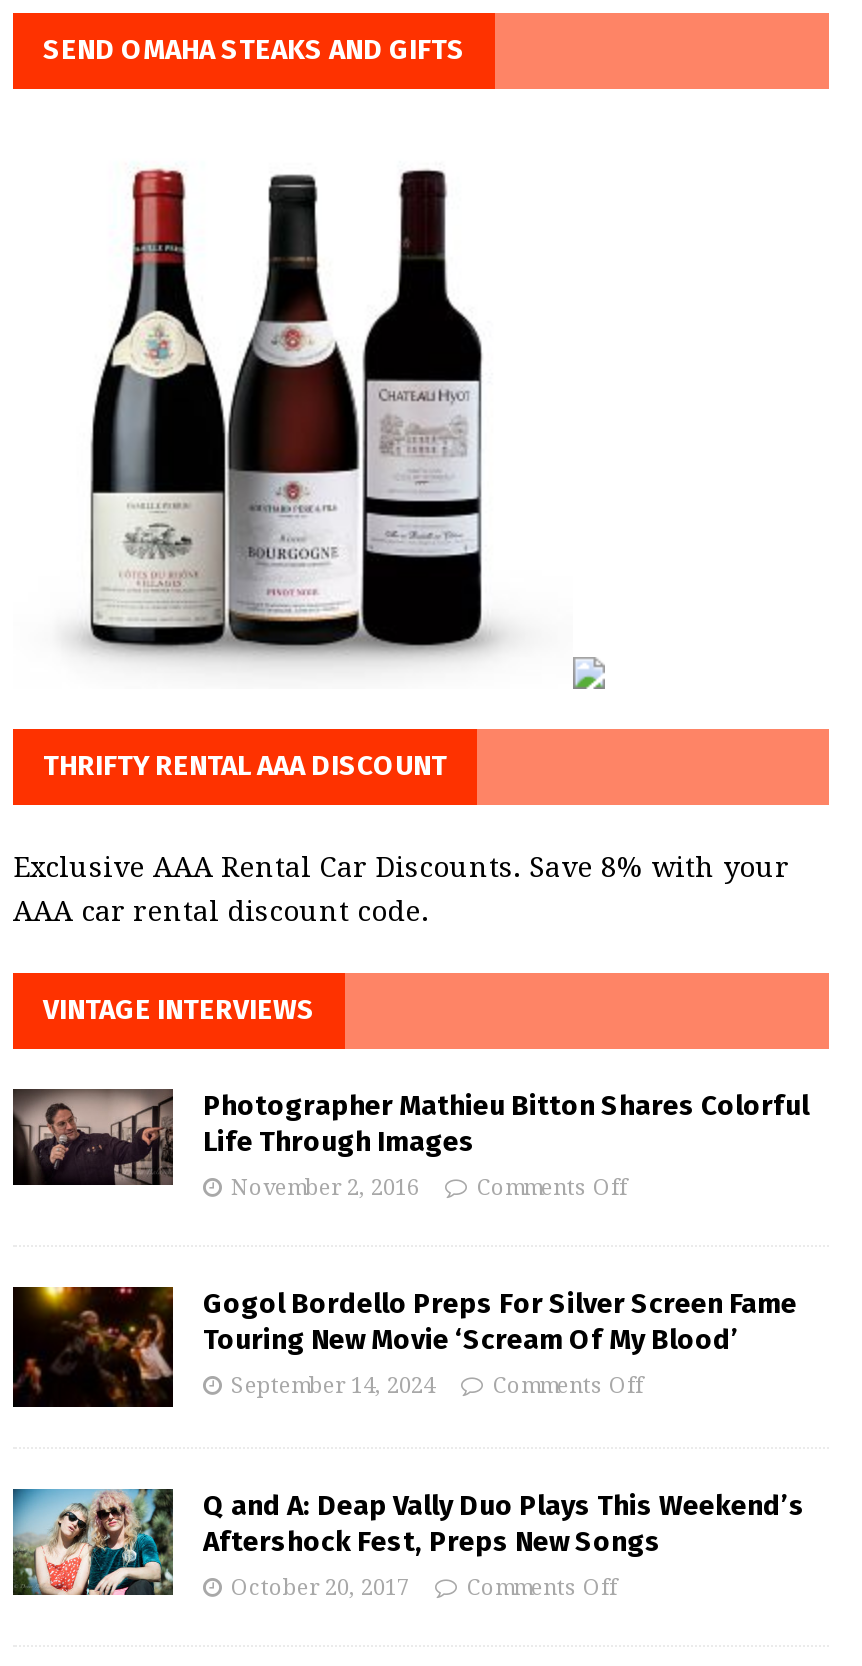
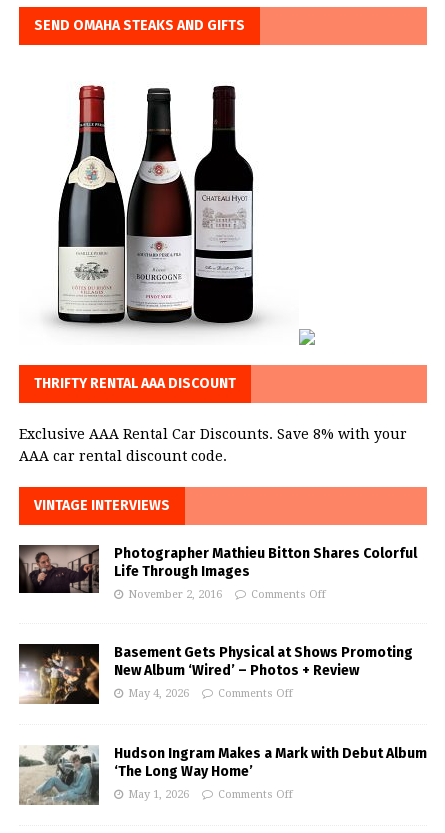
[11,1285,797,1409] [image] | Gogol Bordello Preps For Silver Screen Fame | Touring New Movie ‘Scream Of My Blood’ -> [18,643,413,705] [image] | Basement Gets Physical at Shows Promoting | New Album ‘Wired’ – Photos + Review
[231,1372,435,1398] September 14, 2024 -> [128,687,189,700] May 4, 2026
[11,1487,805,1609] [image] | Q and A: Deap Vally Duo Plays This Weekend’s | Aftershock Fest, Preps New Songs -> [18,744,427,806] [image] | Hudson Ingram Makes a Mark with Debut Album | ‘The Long Way Home’
[231,1574,409,1600] October 20, 2017 -> [128,788,189,801] May 1, 2026

